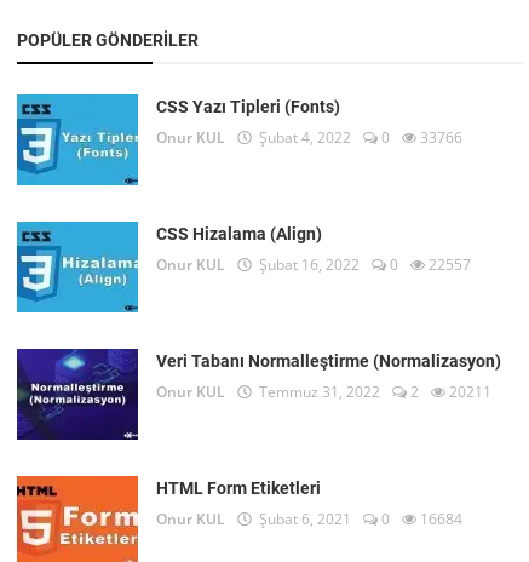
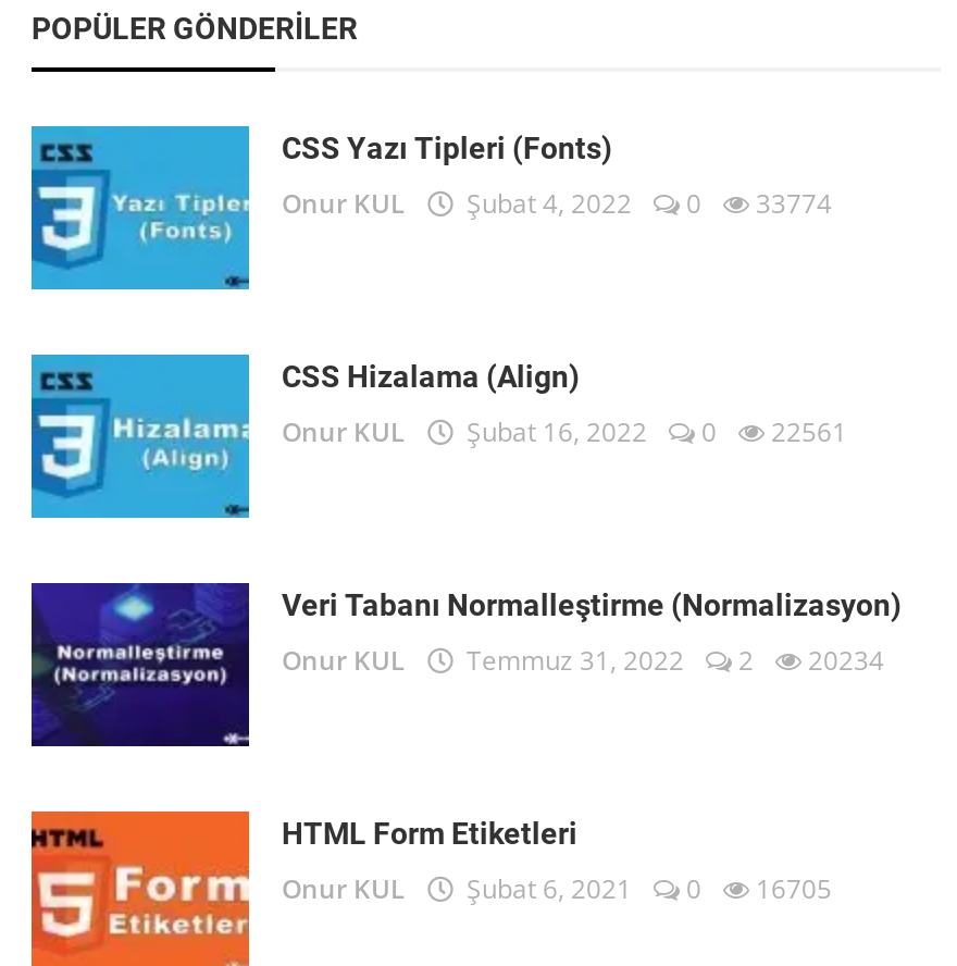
[156,128,462,148] Onur KUL Şubat 4, 2022 0 33766 -> [282,186,832,223] Onur KUL Şubat 4, 2022 0 33774
[156,255,471,275] Onur KUL Şubat 16, 2022 0 22557 -> [282,414,847,451] Onur KUL Şubat 16, 2022 0 22561
[156,382,491,403] Onur KUL Temmuz 31, 2022 2 20211 -> [282,643,884,680] Onur KUL Temmuz 31, 2022 2 20234
[156,509,462,530] Onur KUL Şubat 6, 2021 0 16684 -> [282,871,832,908] Onur KUL Şubat 6, 2021 0 16705

